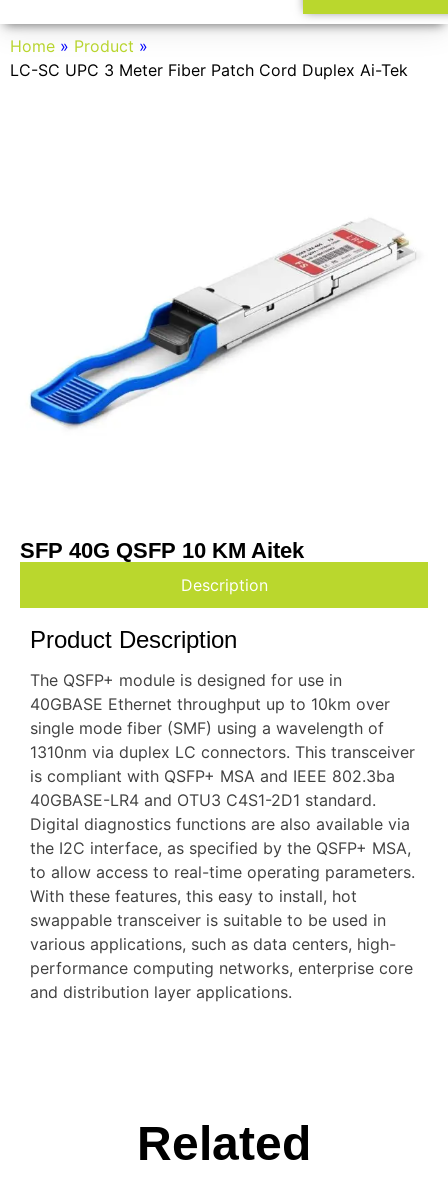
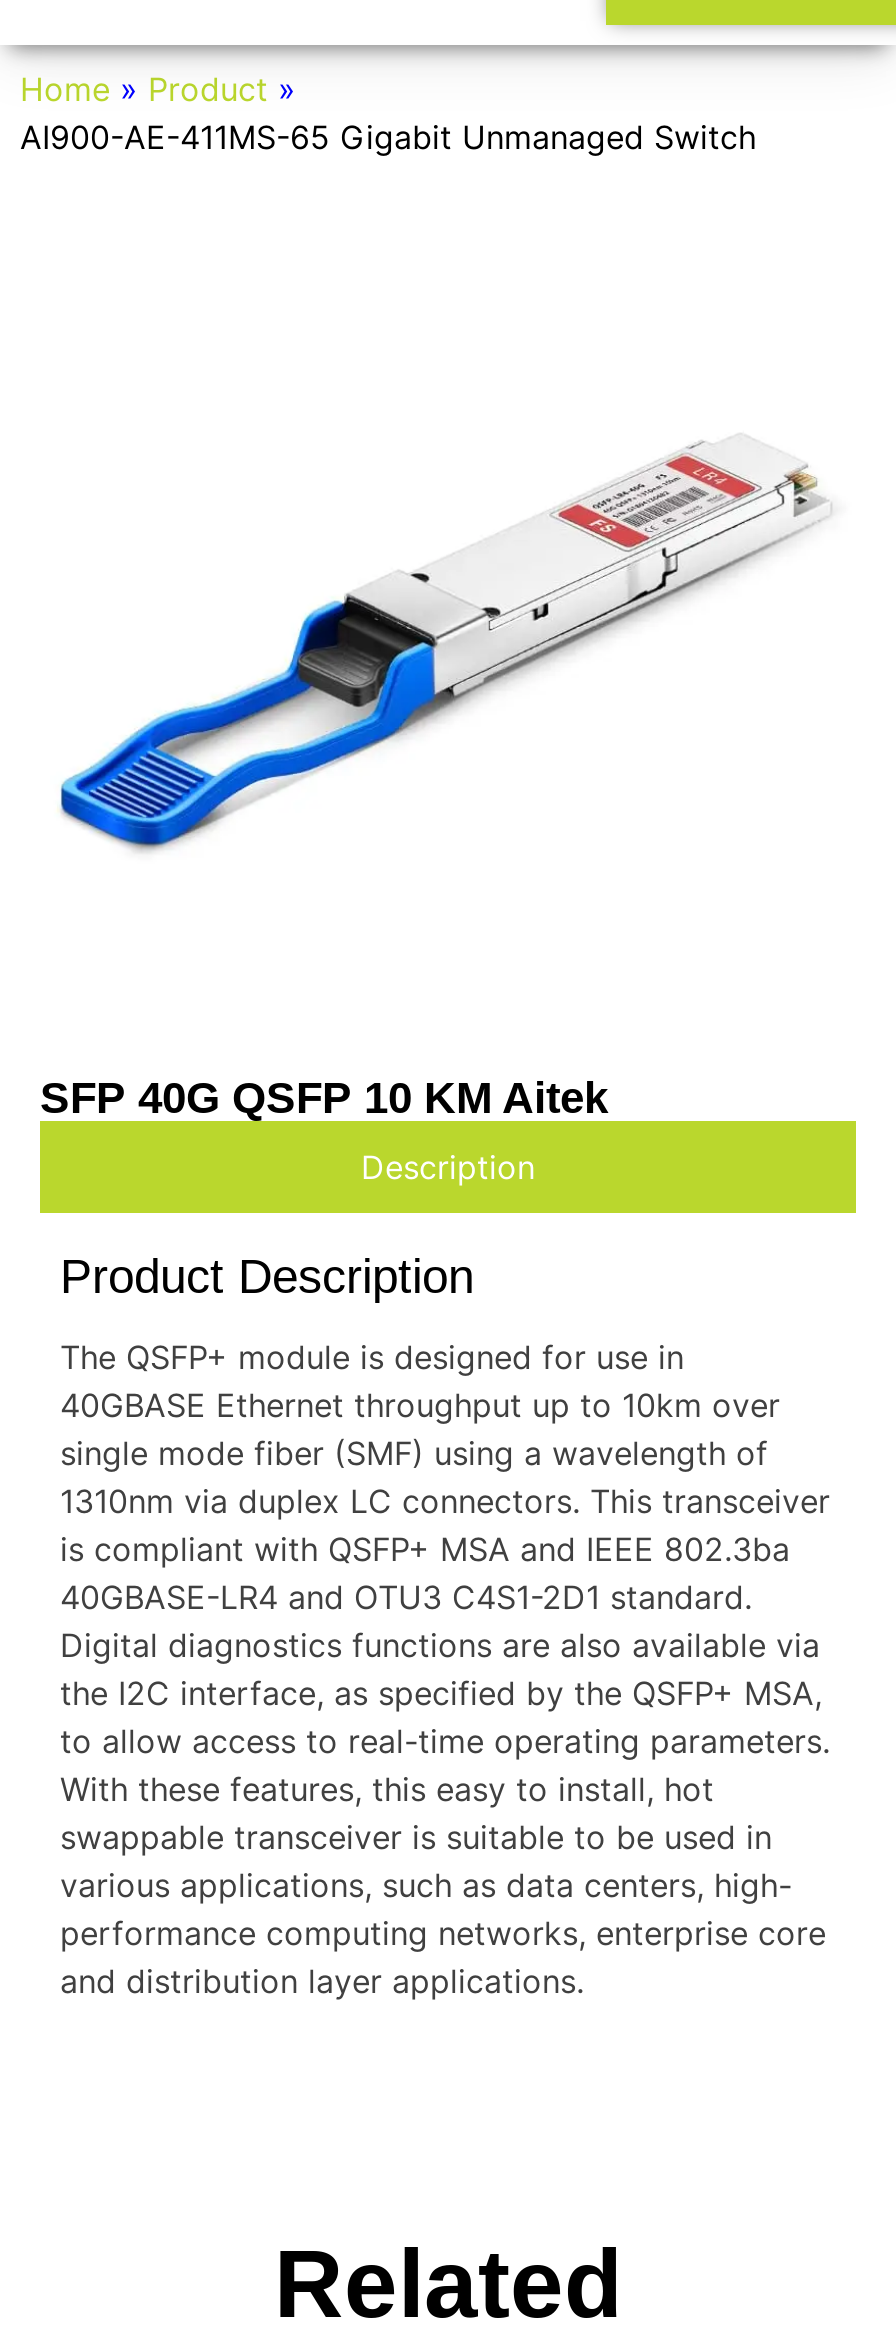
[10,60,408,80] LC-SC UPC 3 Meter Fiber Patch Cord Duplex Ai-Tek -> [20,117,756,157] AI900-AE-411MS-65 Gigabit Unmanaged Switch

